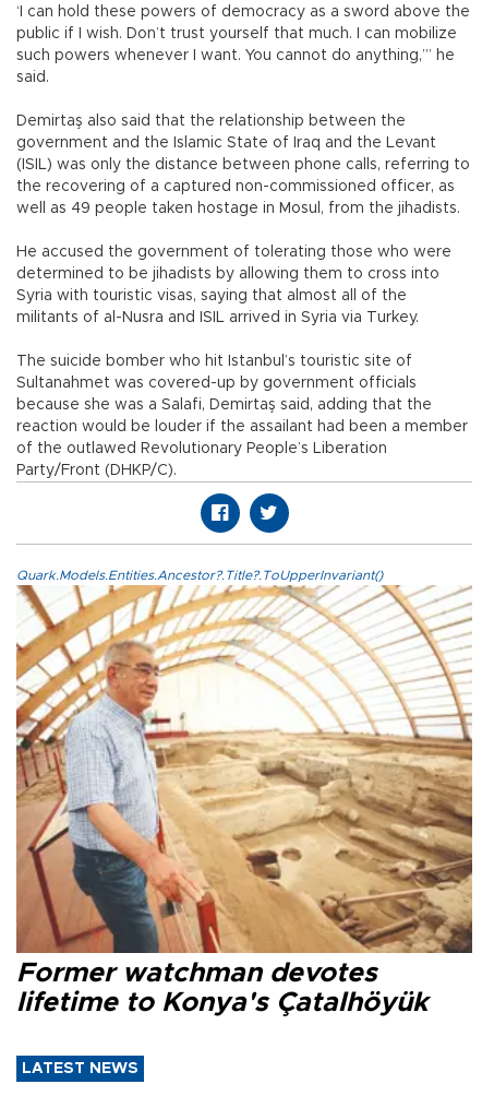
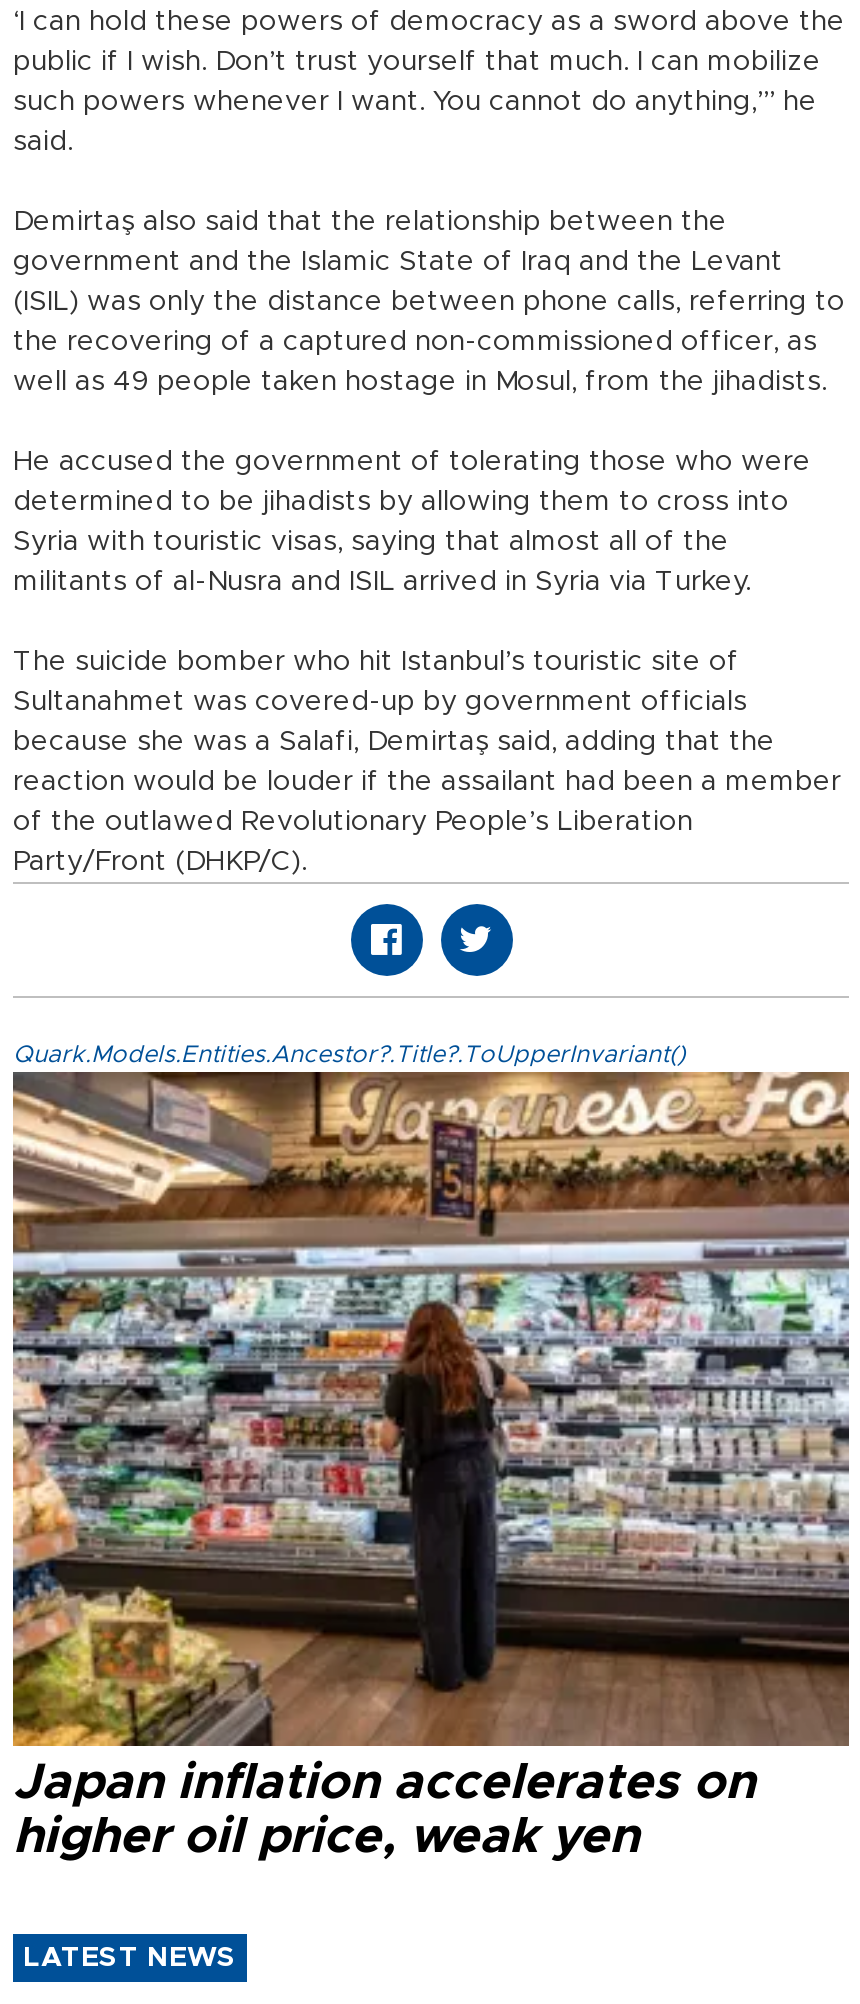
[15,584,473,1016] [image] | Former watchman devotes | lifetime to Konya's Çatalhöyük -> [11,1070,851,1862] [image] | Japan inflation accelerates on | higher oil price, weak yen

